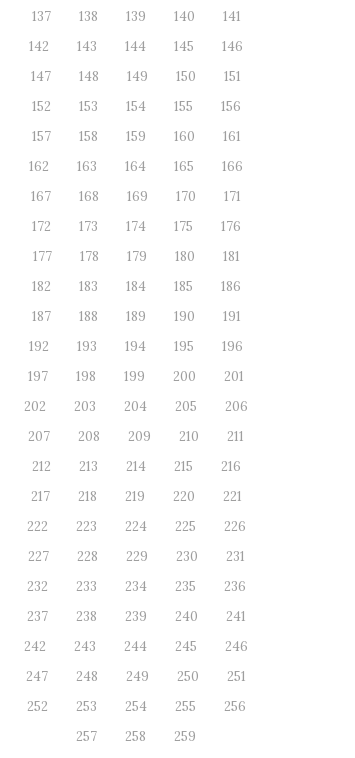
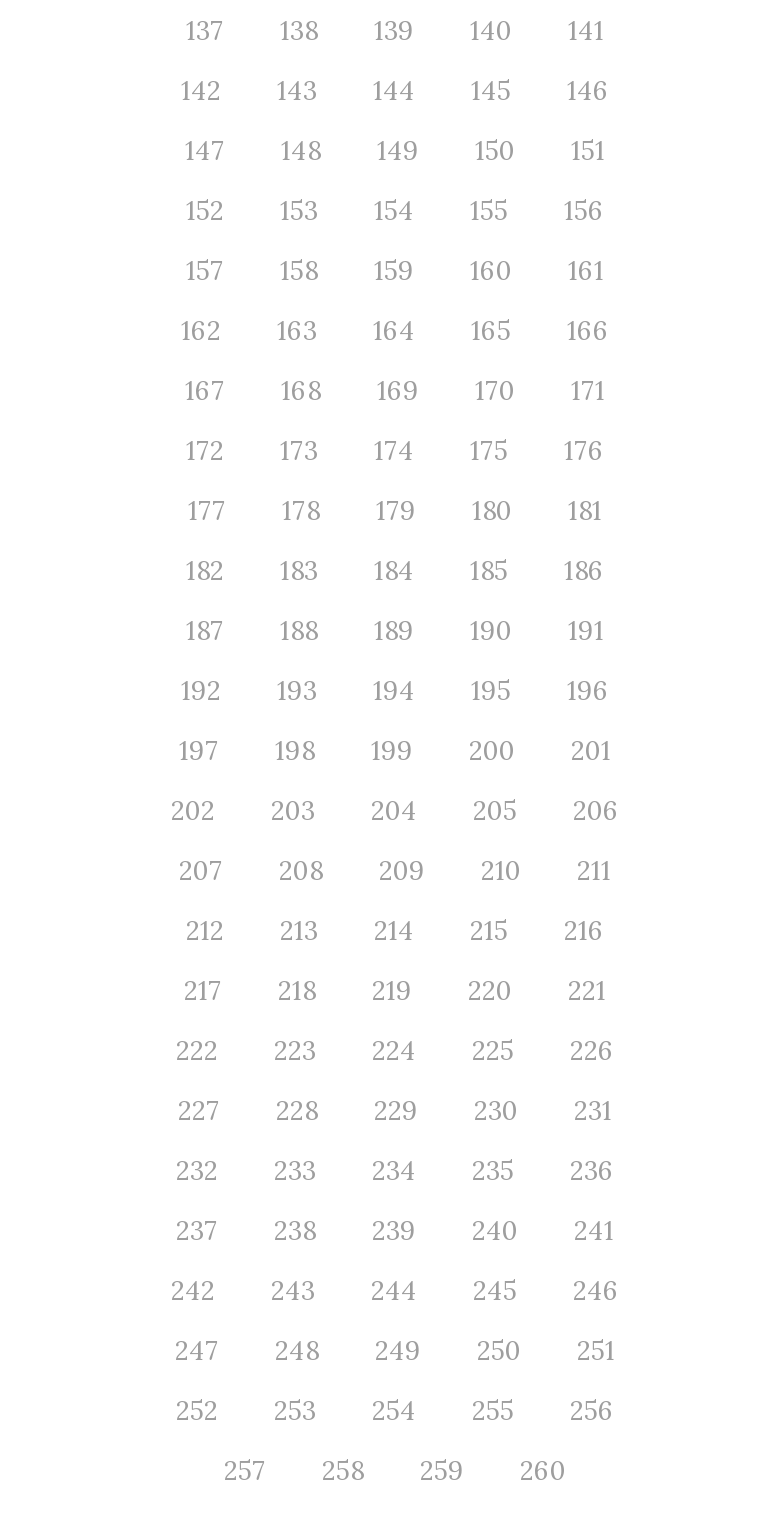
none -> [520,1455,566,1489] 260

